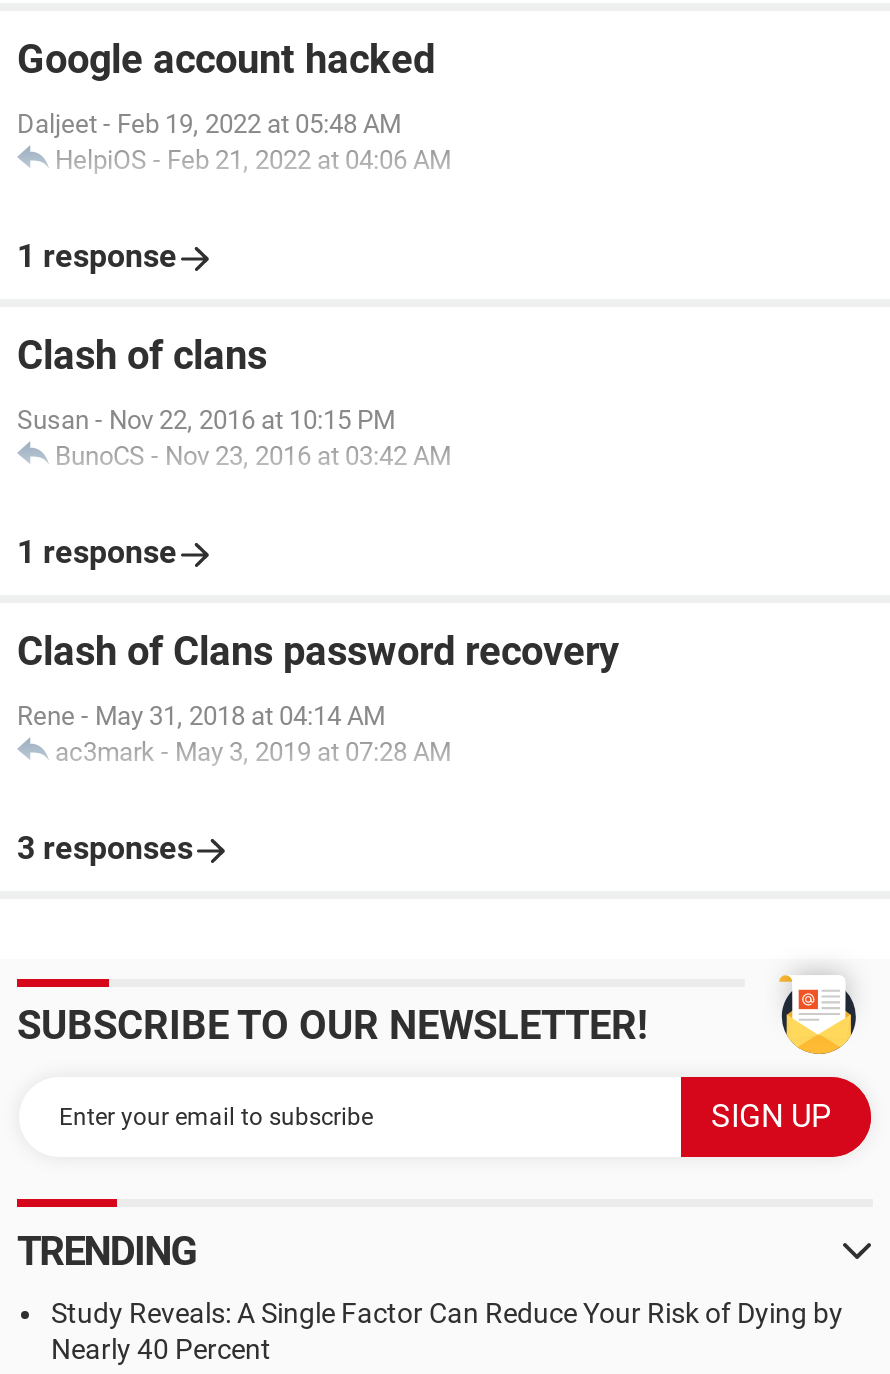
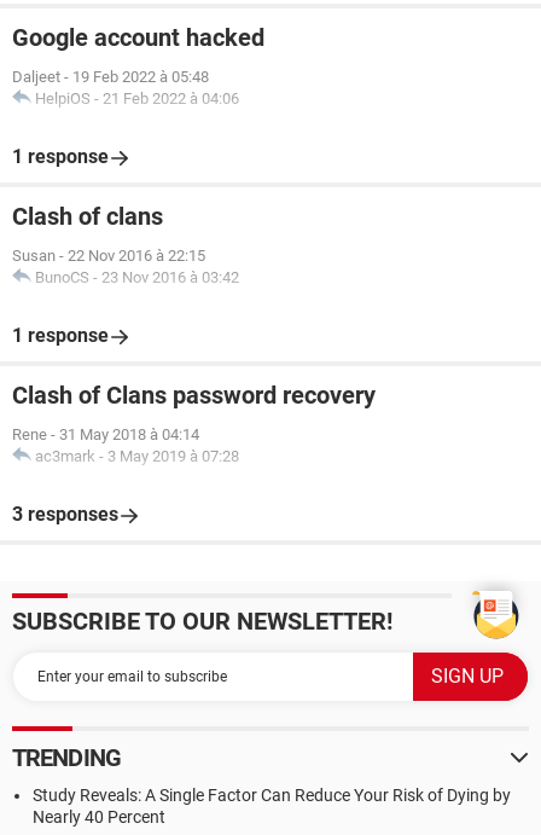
[17,109,451,175] Daljeet - Feb 19, 2022 at 05:48 AM | HelpiOS - Feb 21, 2022 at 04:06 AM -> [12,68,239,108] Daljeet - 19 Feb 2022 à 05:48 | HelpiOS - 21 Feb 2022 à 04:06
[17,405,451,471] Susan - Nov 22, 2016 at 10:15 PM | BunoCS - Nov 23, 2016 at 03:42 AM -> [12,247,239,286] Susan - 22 Nov 2016 à 22:15 | BunoCS - 23 Nov 2016 à 03:42
[17,701,451,767] Rene - May 31, 2018 at 04:14 AM | ac3mark - May 3, 2019 at 07:28 AM -> [12,425,239,465] Rene - 31 May 2018 à 04:14 | ac3mark - 3 May 2019 à 07:28

